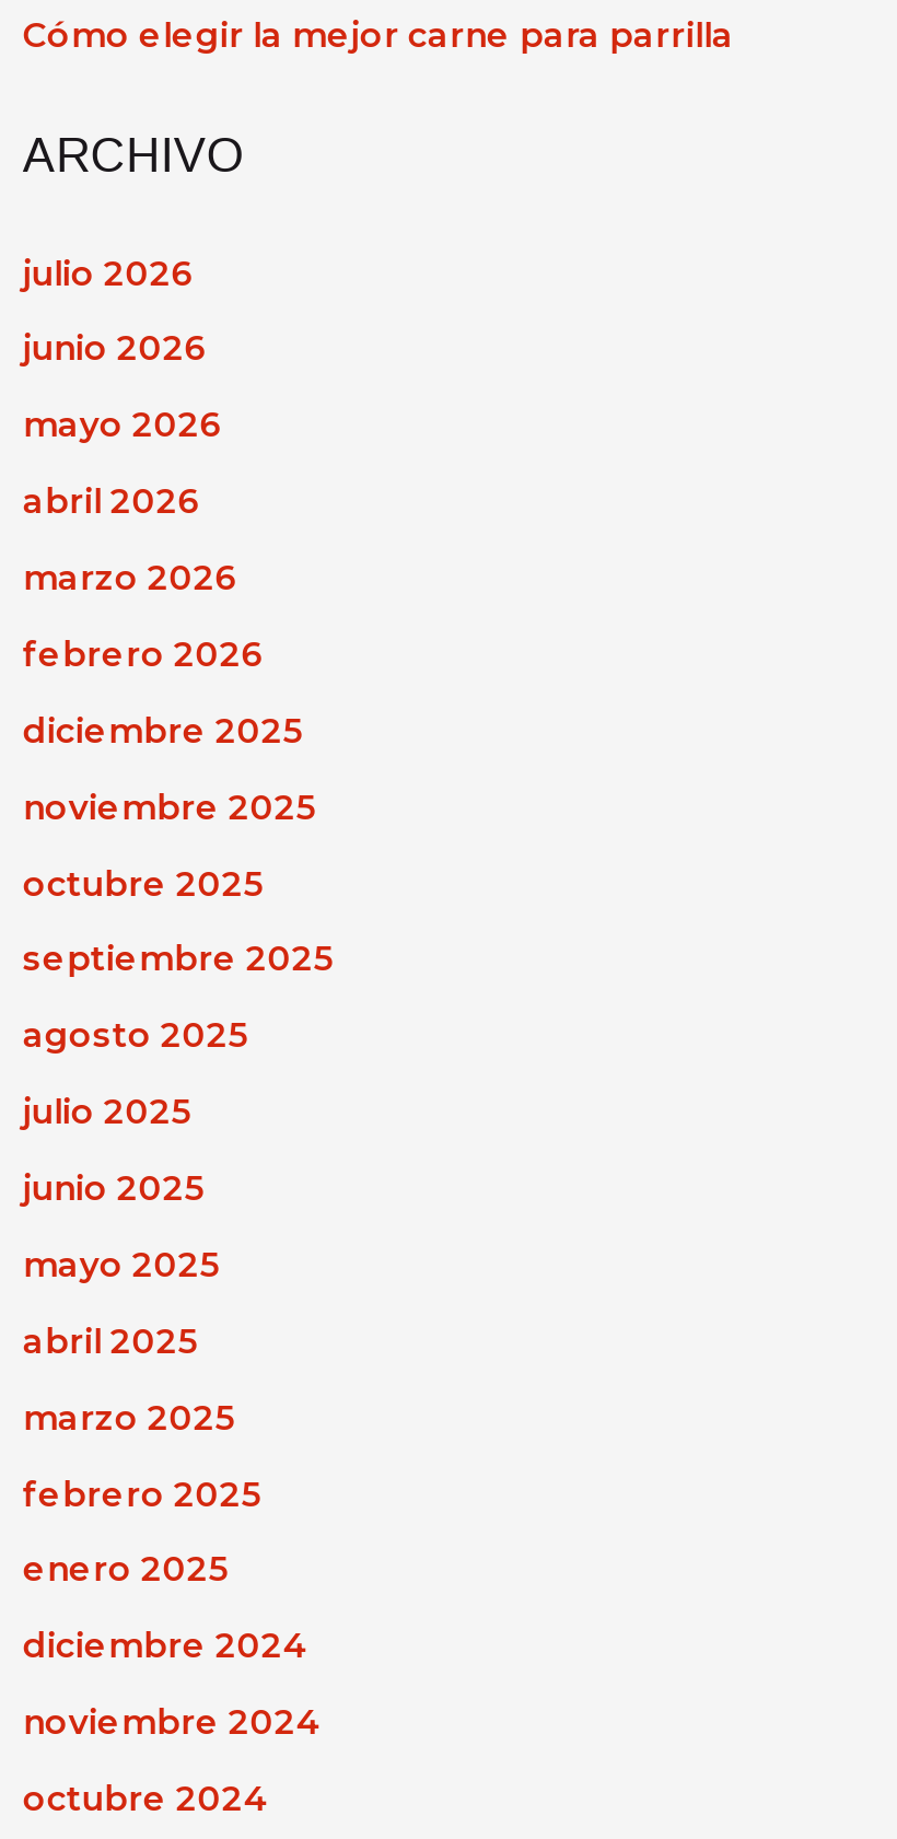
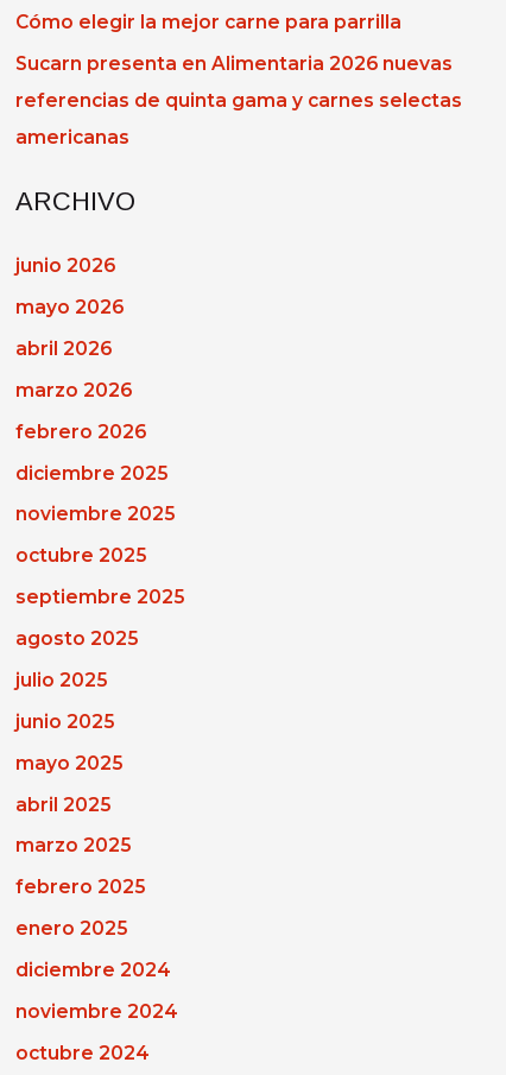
none -> [15,52,462,148] Sucarn presenta en Alimentaria 2026 nuevas | referencias de quinta gama y carnes selectas | americanas
moved [23,127,244,181] -> [15,187,135,217]: ARCHIVO
[23,251,193,293] julio 2026 -> none

